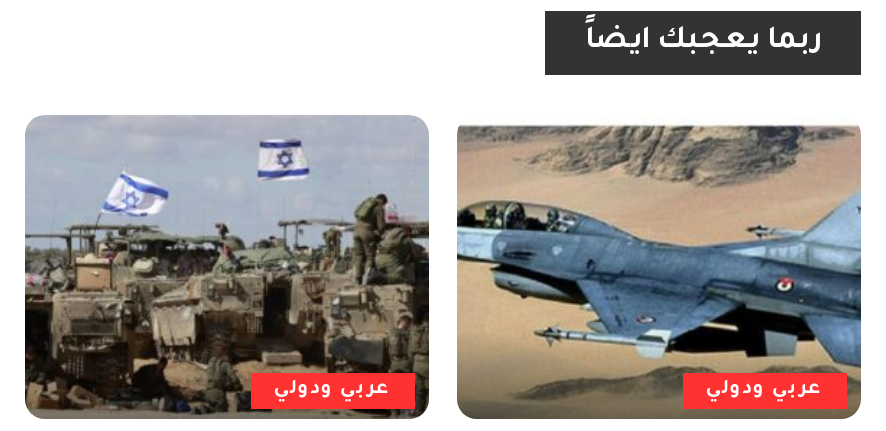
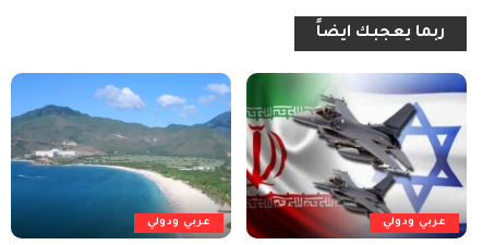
[23,115,431,421] [image] -> [10,72,232,240] [image]
[455,115,863,419] [image] -> [245,72,468,238] [image]

